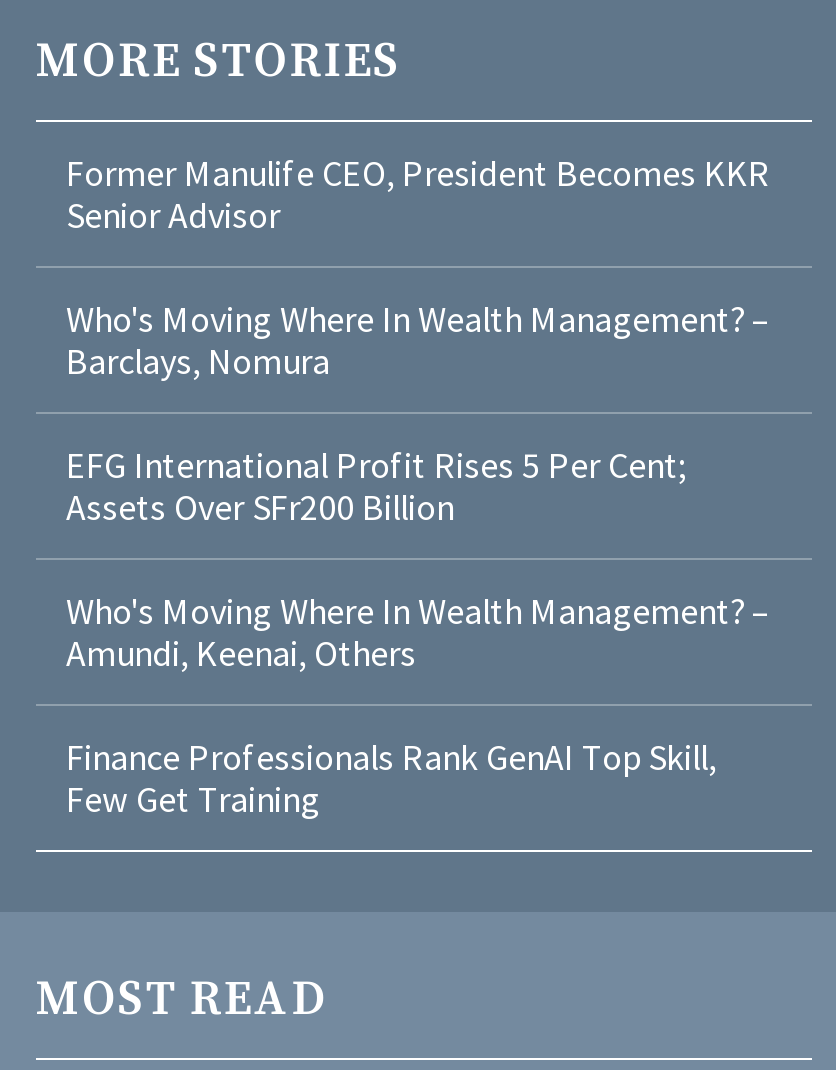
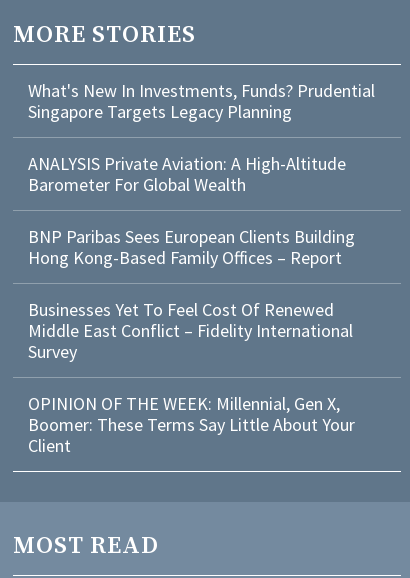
[66,150,770,238] Former Manulife CEO, President Becomes KKR | Senior Advisor -> [28,79,375,123] What's New In Investments, Funds? Prudential | Singapore Targets Legacy Planning
[66,296,770,384] Who's Moving Where In Wealth Management? – | Barclays, Nomura -> [28,152,346,196] ANALYSIS Private Aviation: A High-Altitude | Barometer For Global Wealth
[66,442,686,530] EFG International Profit Rises 5 Per Cent; | Assets Over SFr200 Billion -> [28,225,355,269] BNP Paribas Sees European Clients Building | Hong Kong-Based Family Offices – Report
[66,588,770,676] Who's Moving Where In Wealth Management? – | Amundi, Keenai, Others -> [28,298,353,363] Businesses Yet To Feel Cost Of Renewed | Middle East Conflict – Fidelity International | Survey
[66,734,716,822] Finance Professionals Rank GenAI Top Skill, | Few Get Training -> [28,392,355,457] OPINION OF THE WEEK: Millennial, Gen X, | Boomer: These Terms Say Little About Your | Client

